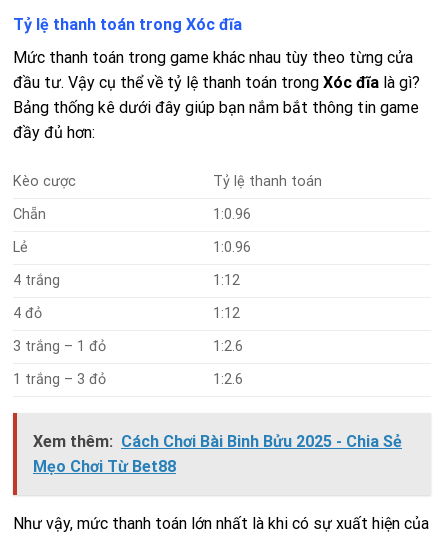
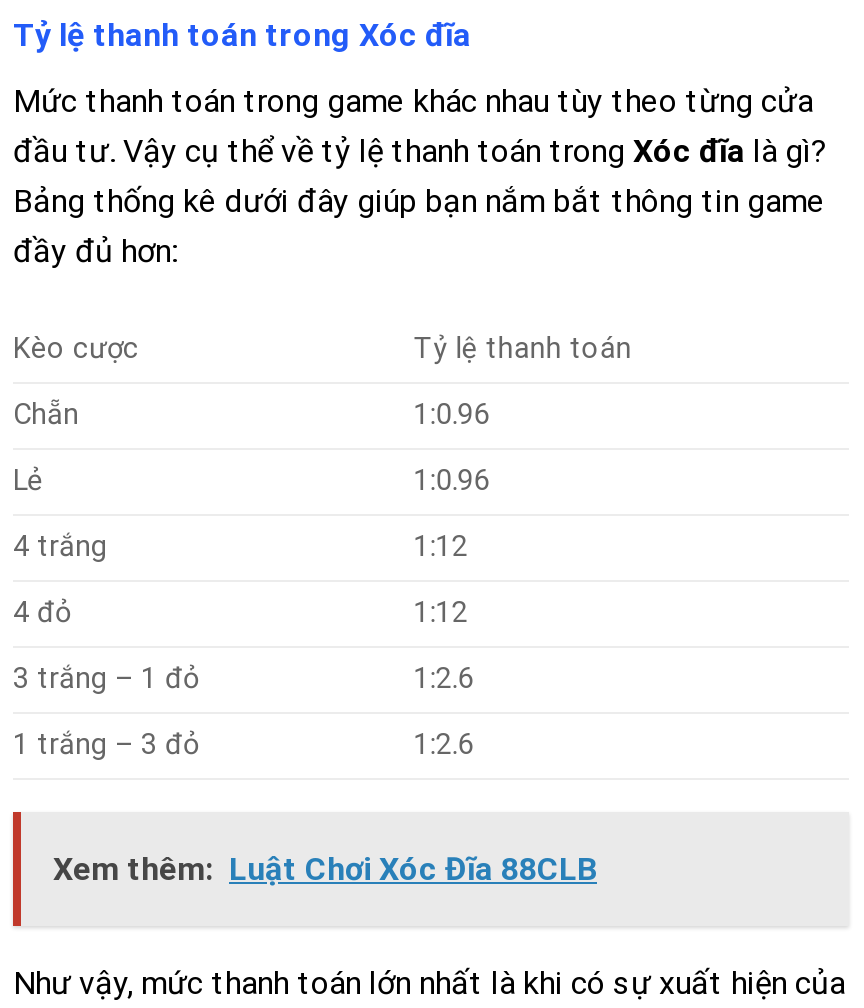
[33,432,402,476] Xem thêm: Cách Chơi Bài Binh Bửu 2025 - Chia Sẻ | Mẹo Chơi Từ Bet88 -> [53,850,597,888] Xem thêm: Luật Chơi Xóc Đĩa 88CLB

